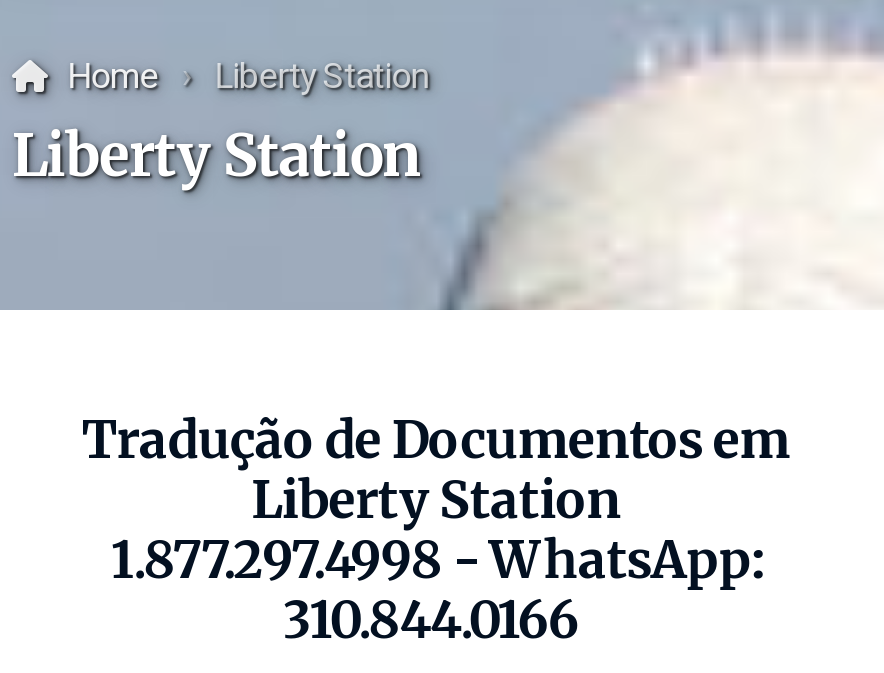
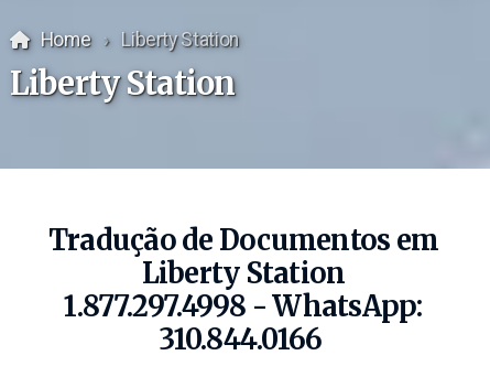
[442,26,878,310] [image] -> none

